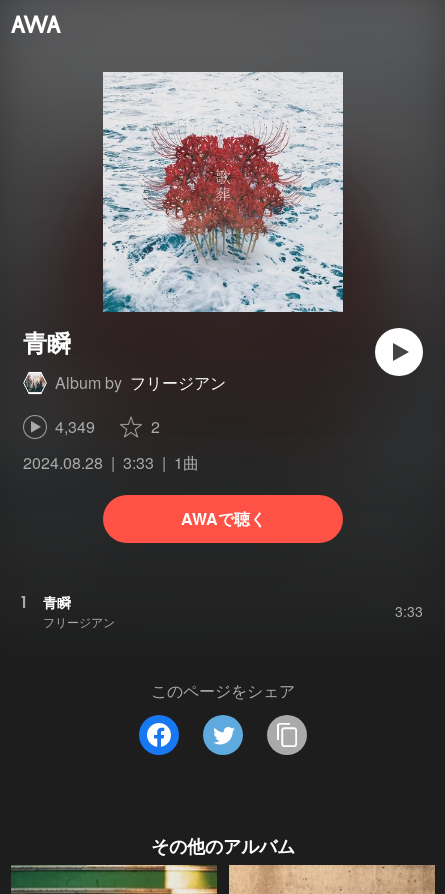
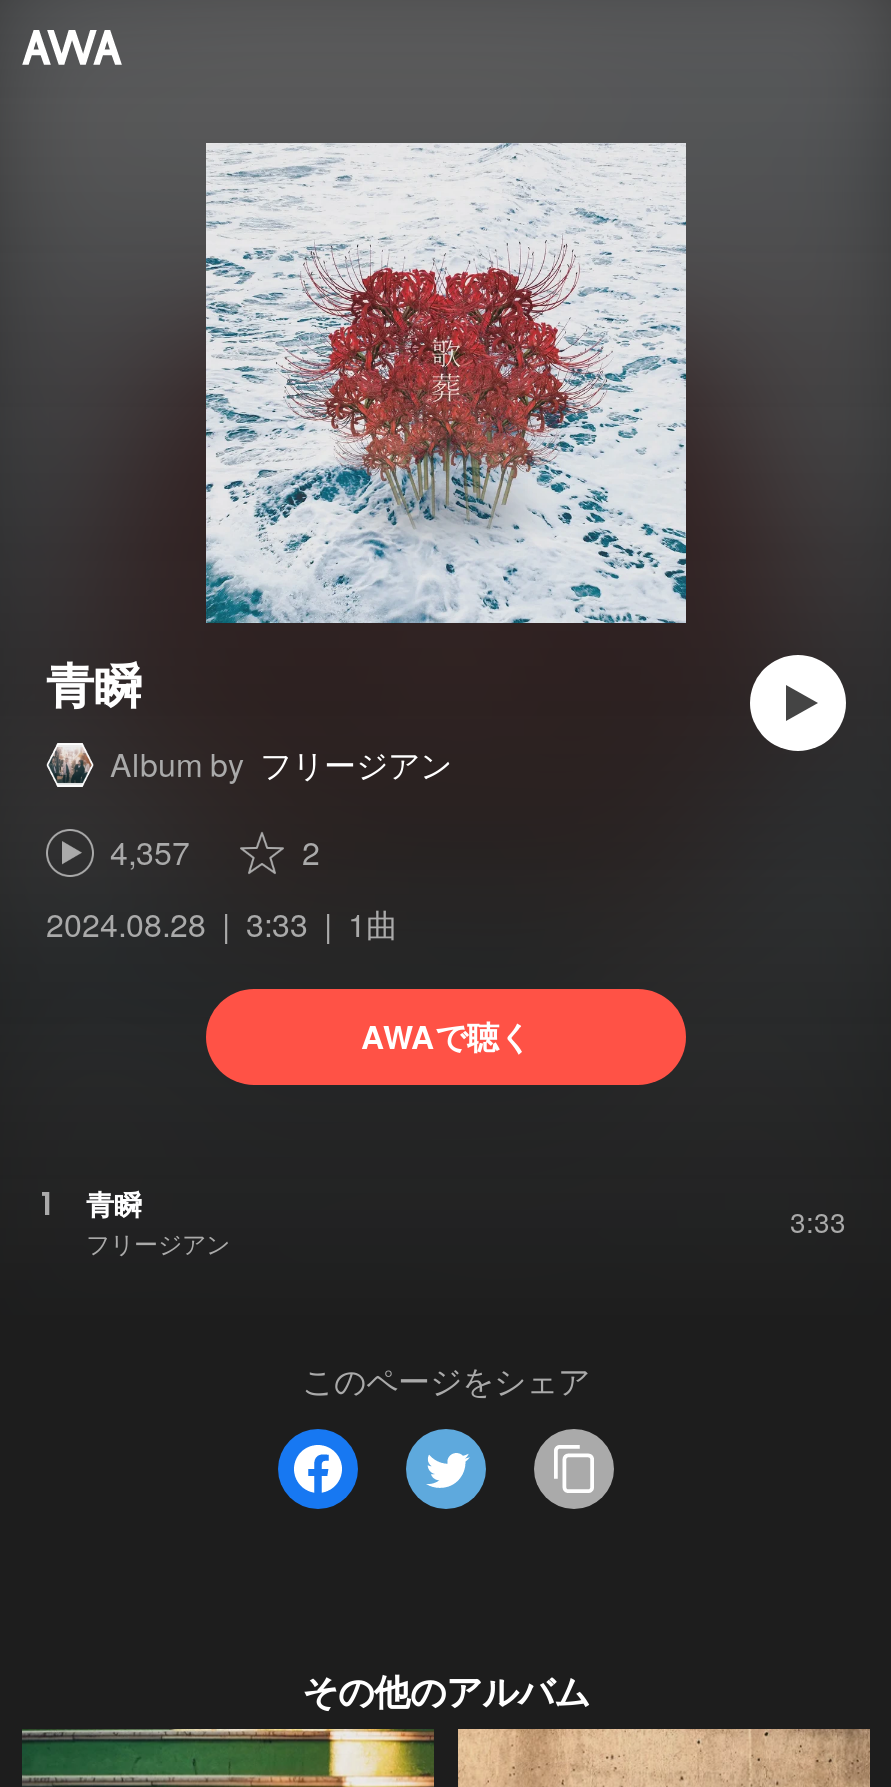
[55,415,95,438] 4,349 -> [110,829,190,875] 4,357

